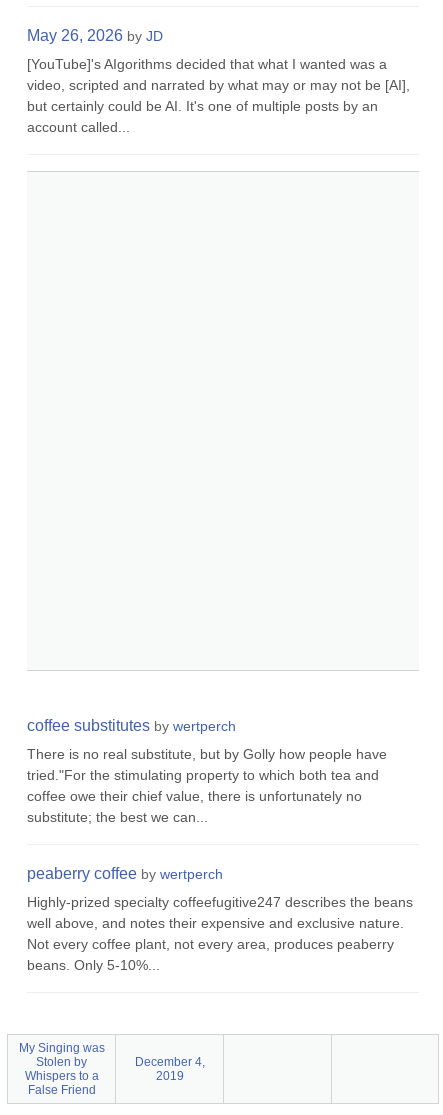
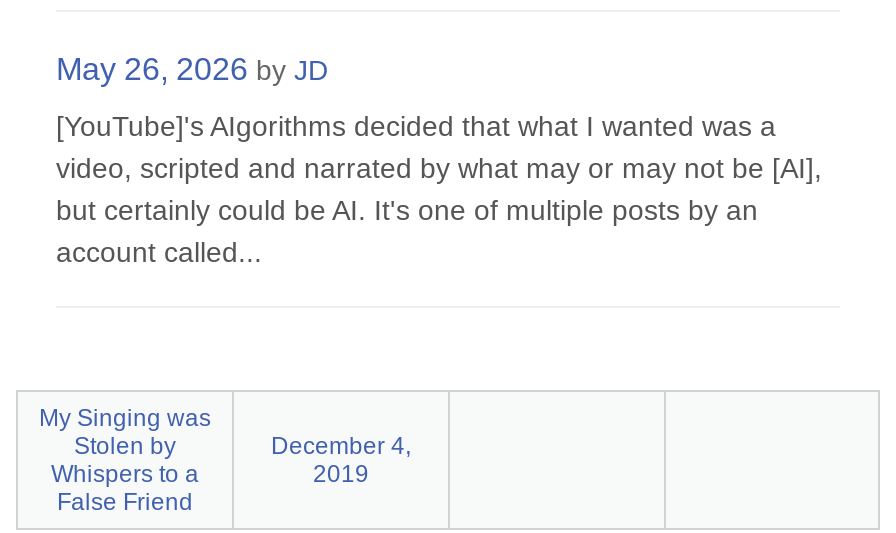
[27,717,413,973] coffee substitutes by wertperch | There is no real substitute, but by Golly how people have | tried."For the stimulating property to which both tea and | coffee owe their chief value, there is unfortunately no | substitute; the best we can... | peaberry coffee by wertperch | Highly-prized specialty coffeefugitive247 describes the beans | well above, and notes their expensive and exclusive nature. | Not every coffee plant, not every area, produces peaberry | beans. Only 5-10%... -> none

